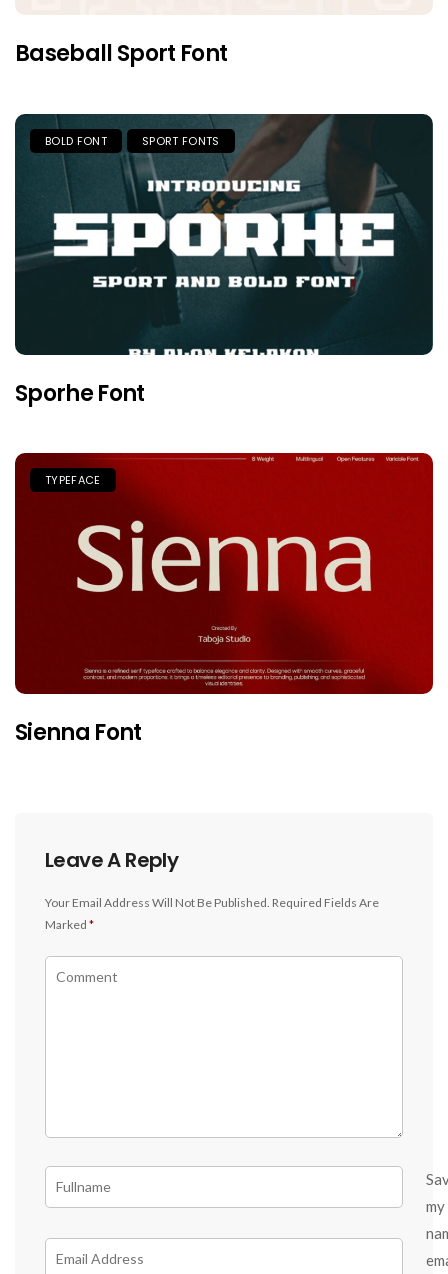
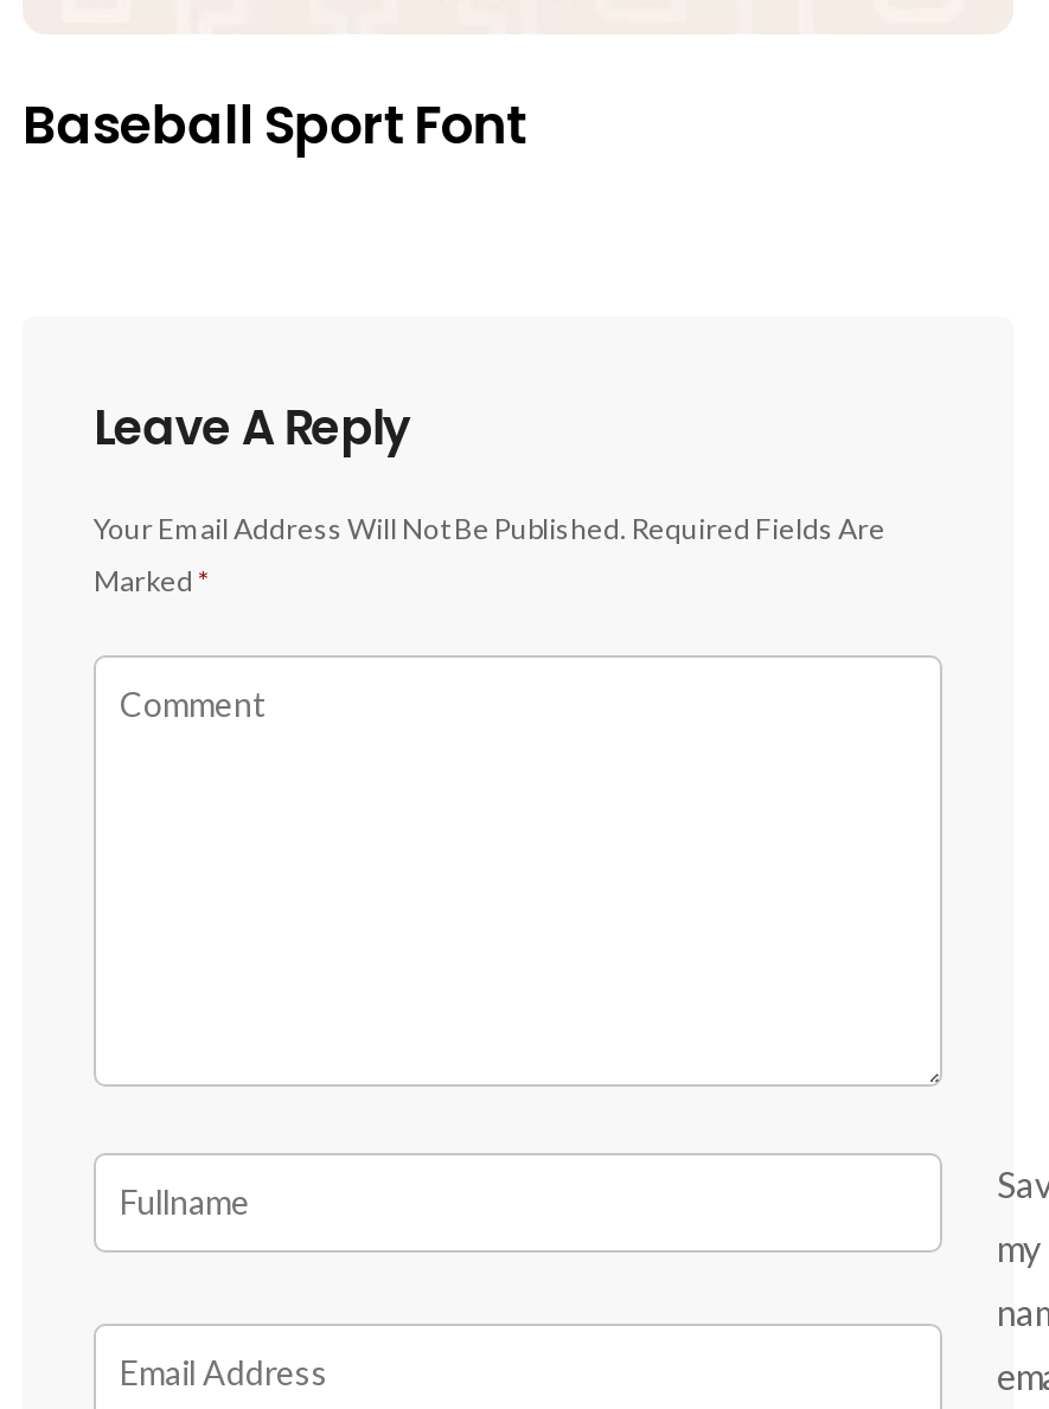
[14,113,434,356] [image] | BOLD FONT | SPORT FONTS -> none
[14,378,434,695] [image] | Sporhe Font | TYPEFACE -> none
[15,717,142,748] Sienna Font -> none

